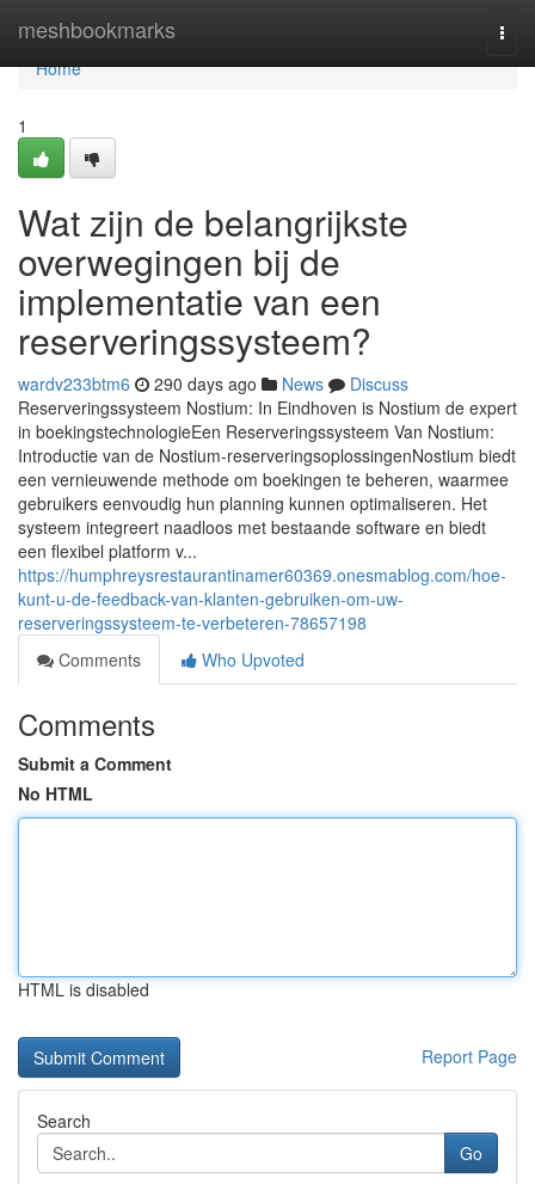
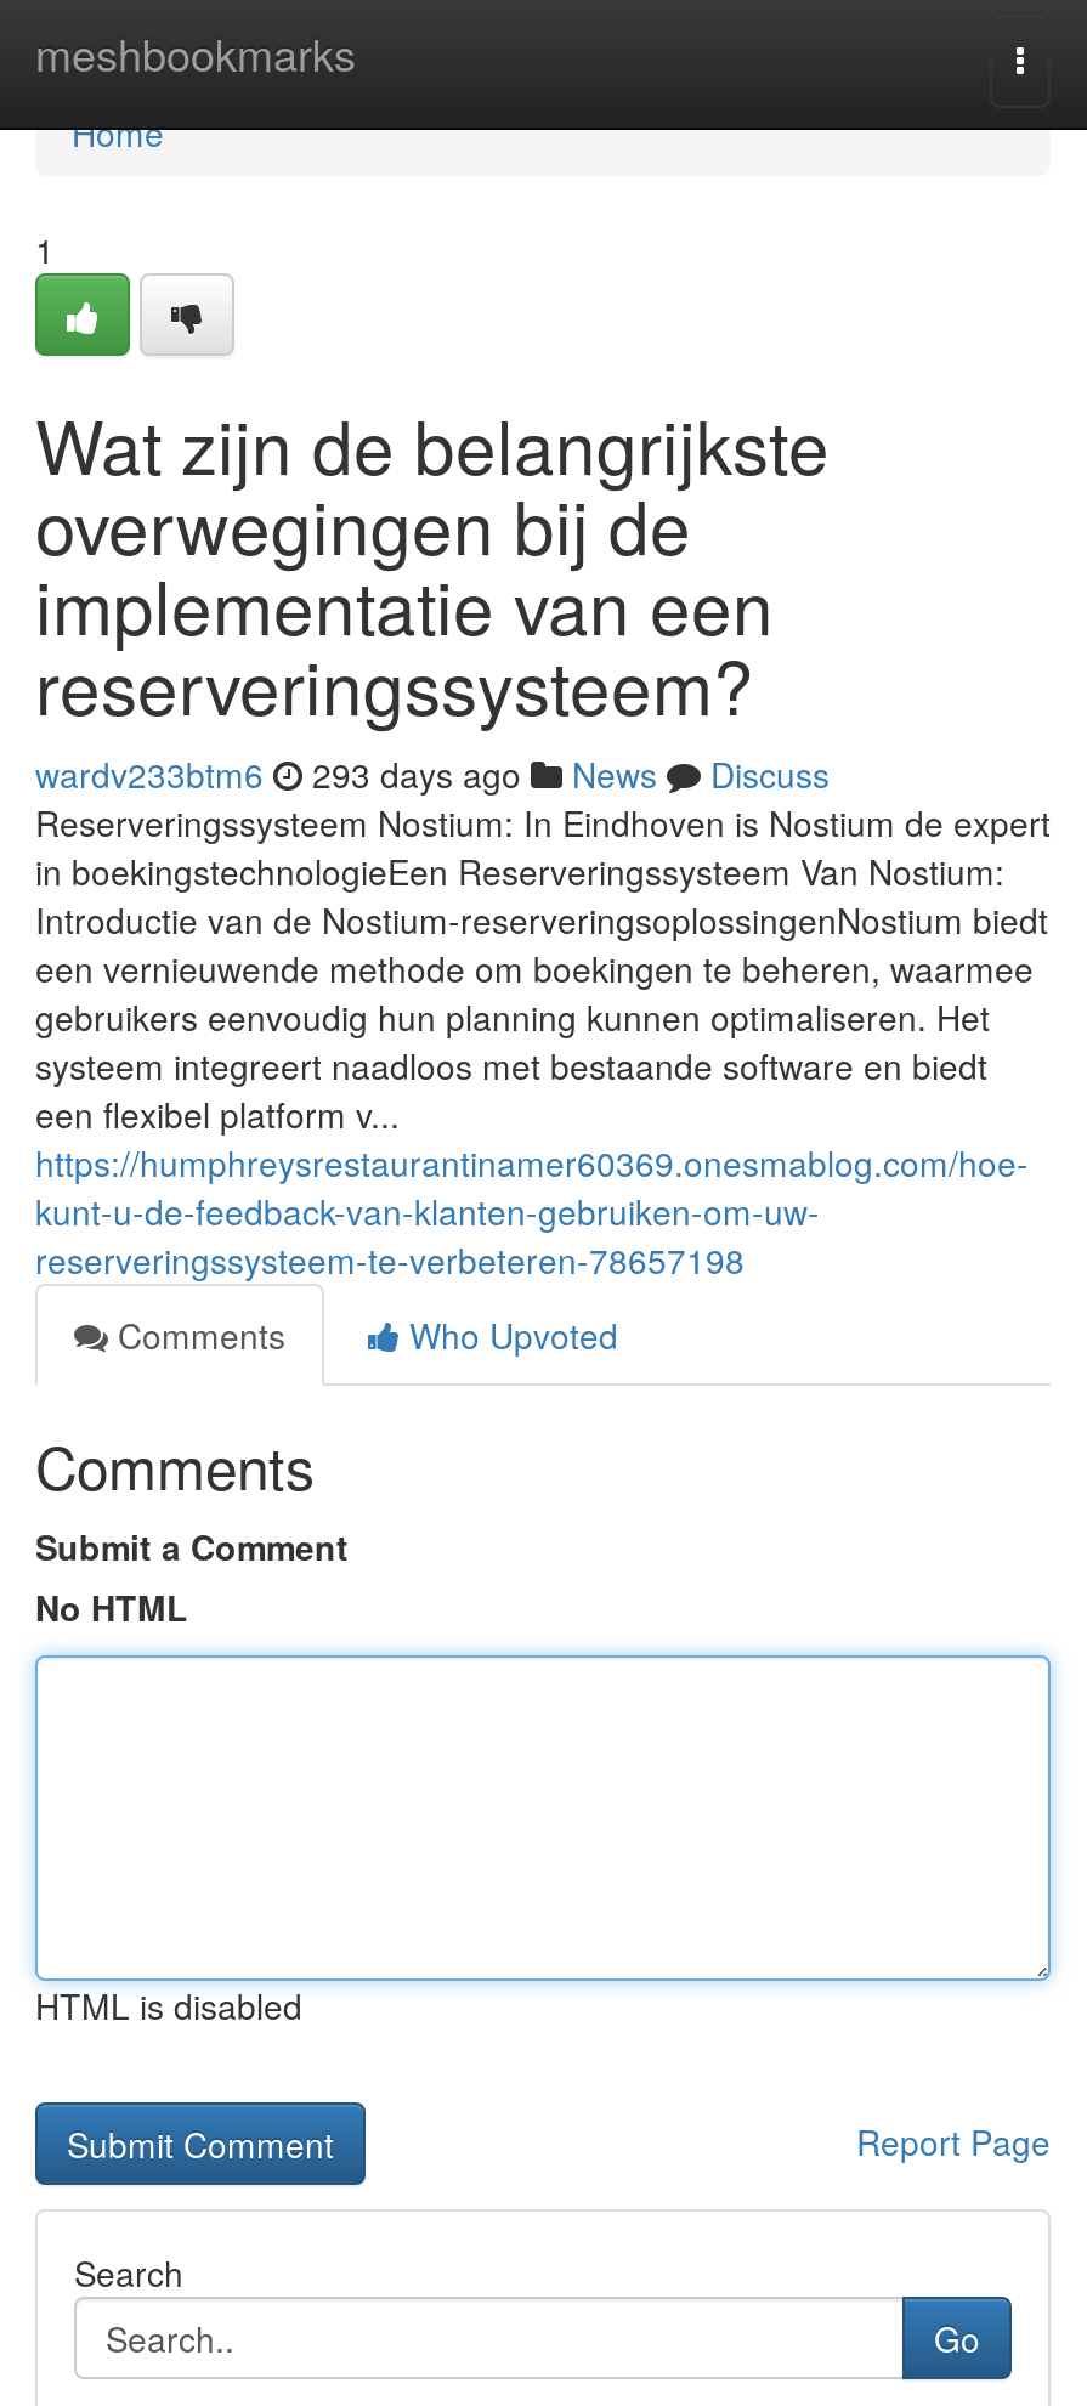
[18,372,408,395] wardv233btm6 290 days ago News Discuss -> [35,749,830,798] wardv233btm6 293 days ago News Discuss

